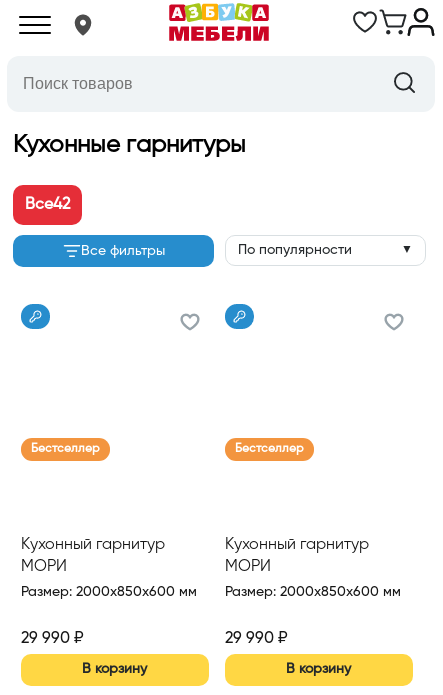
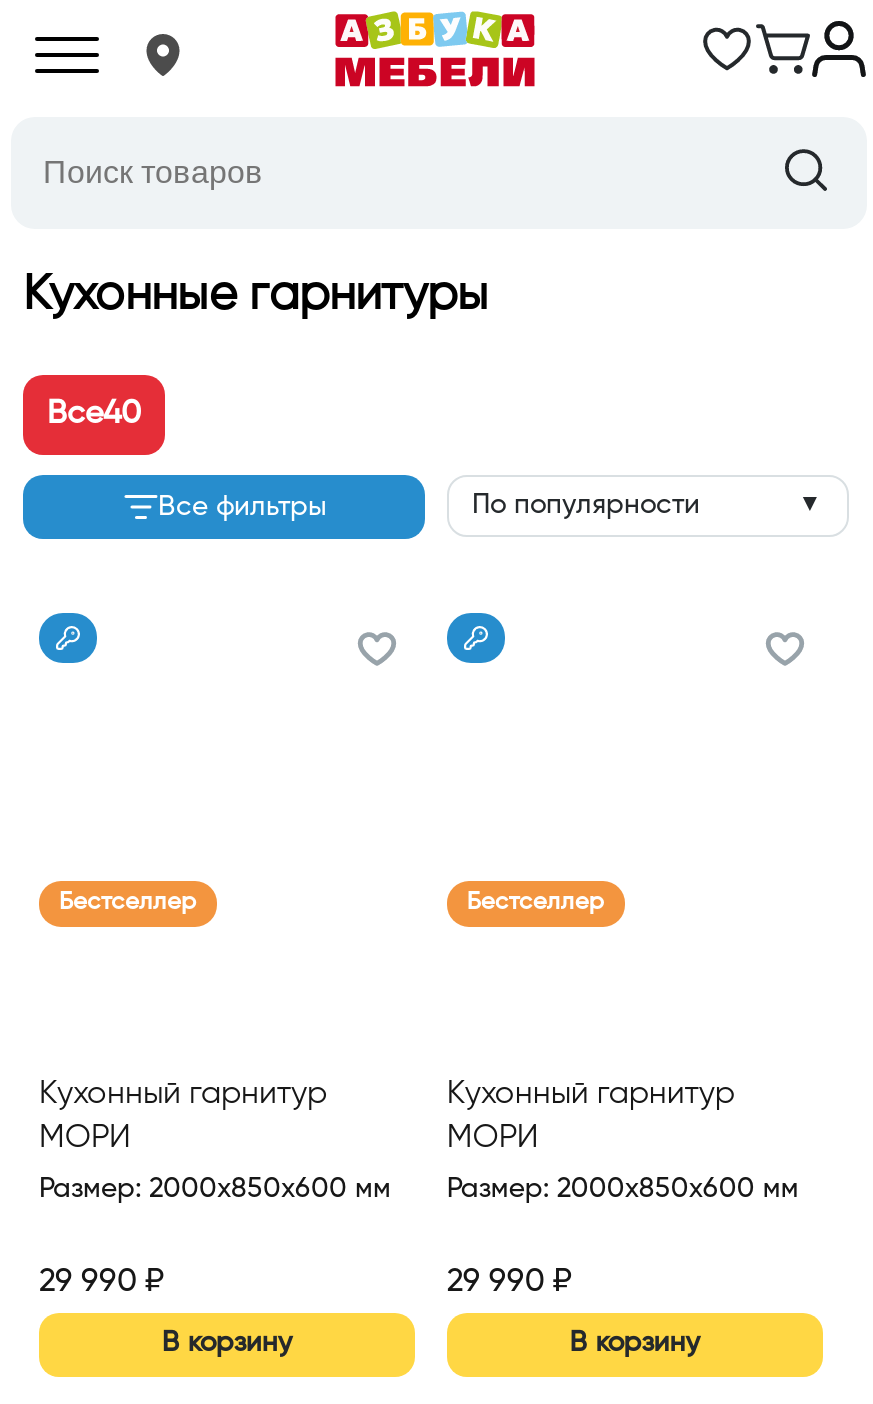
[25,197,70,213] Все42 -> [47,399,141,431] Все40

